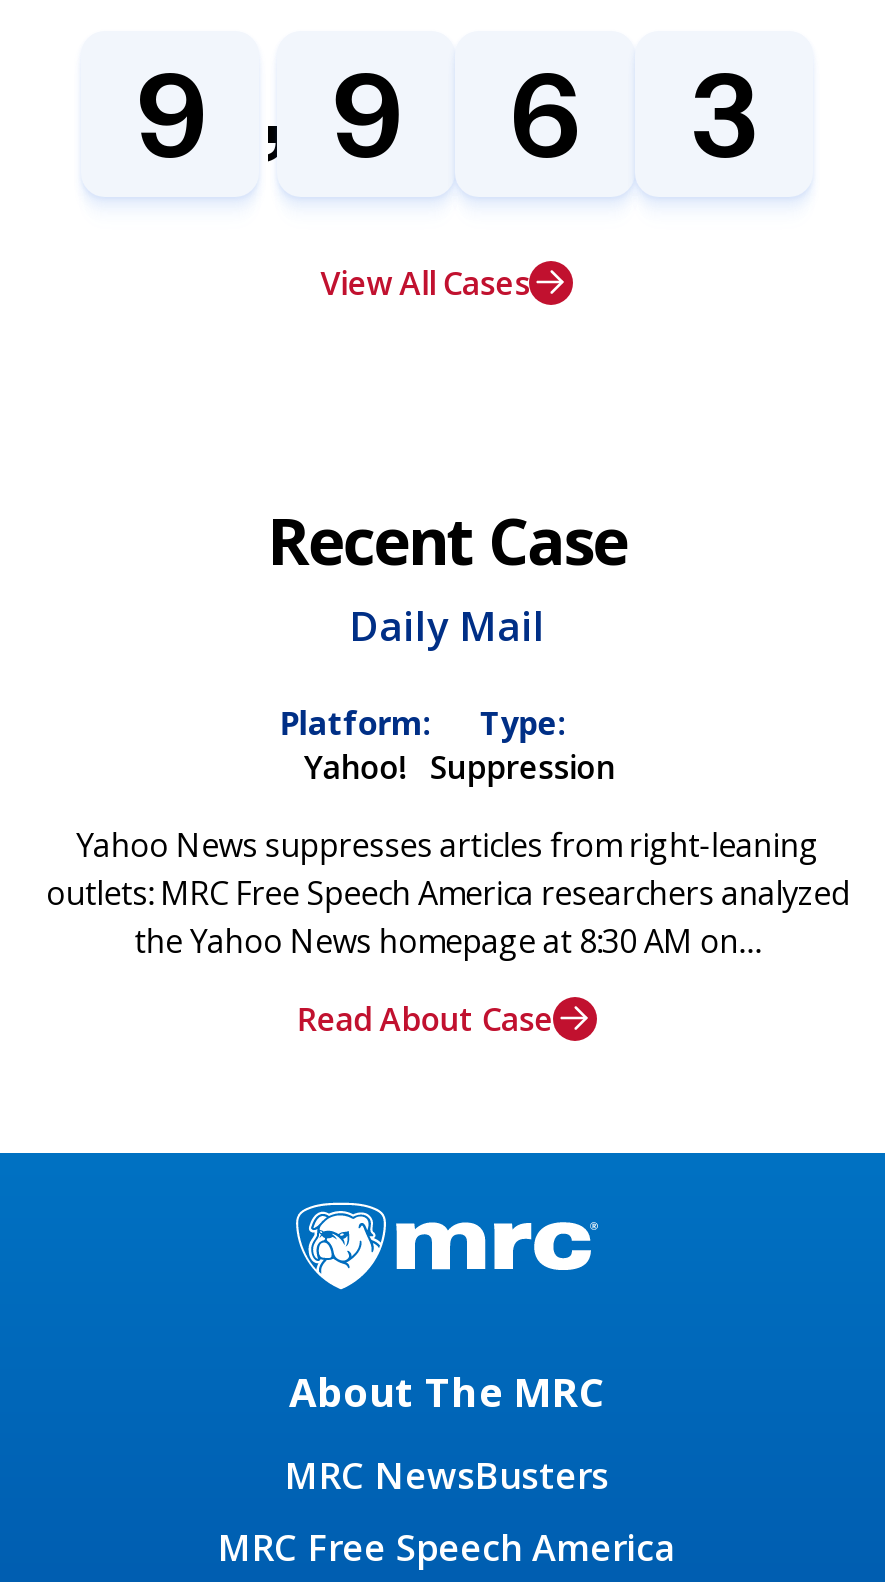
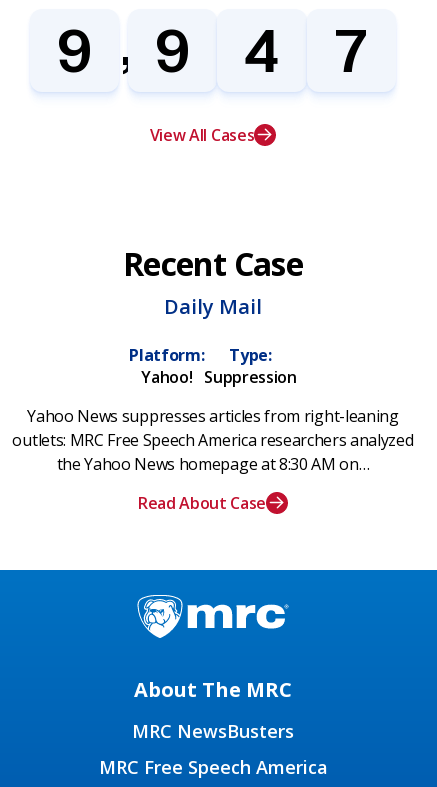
[510,44,580,184] 6 -> [244,16,279,86] 4
[691,44,755,184] 3 -> [335,16,367,86] 7

